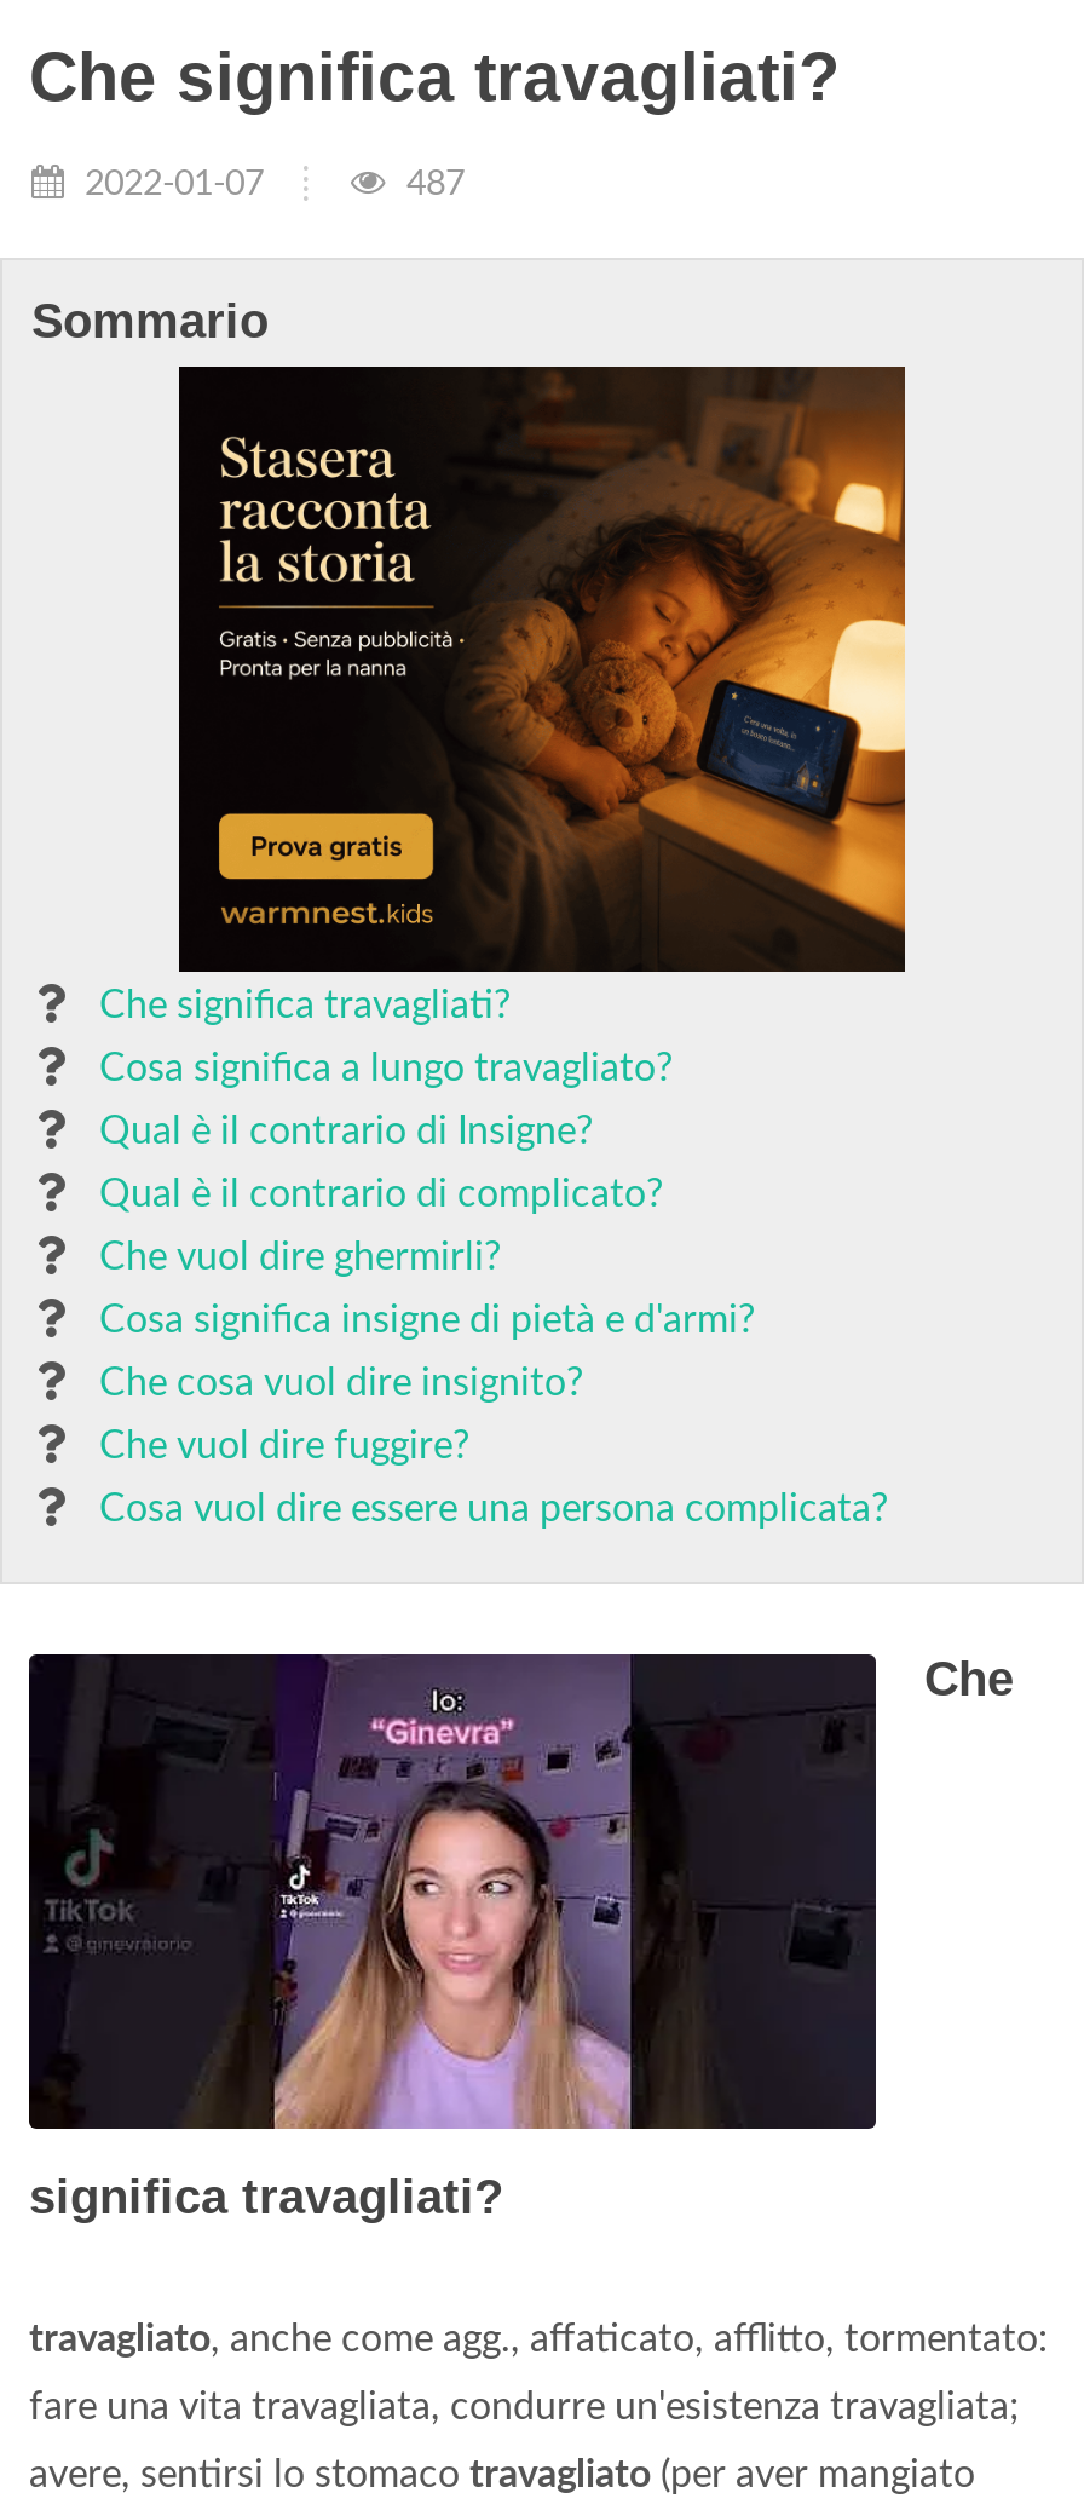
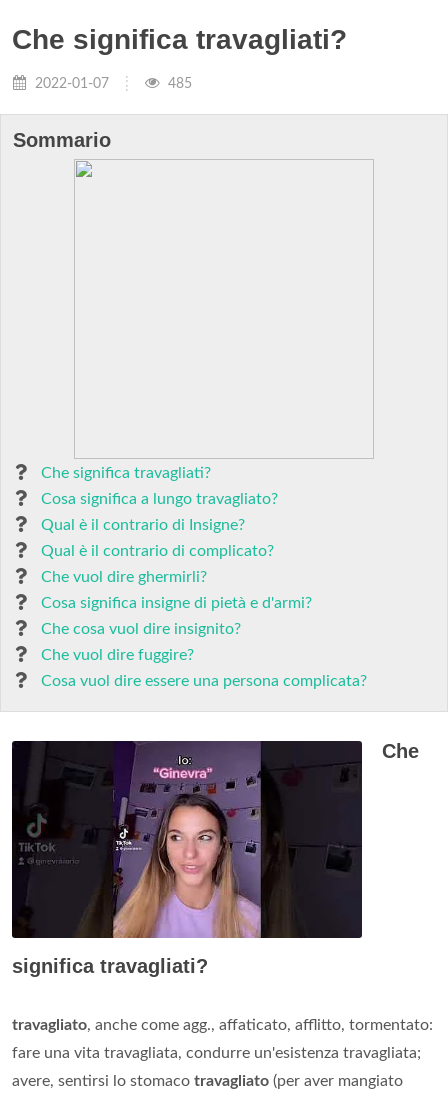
[397,166,465,202] 487 -> [164,76,192,91] 485
[177,364,907,974] [image] -> none

